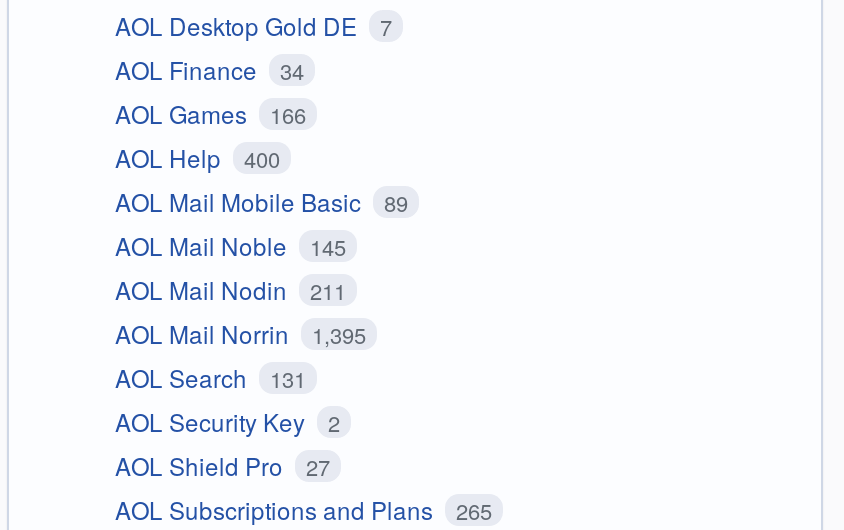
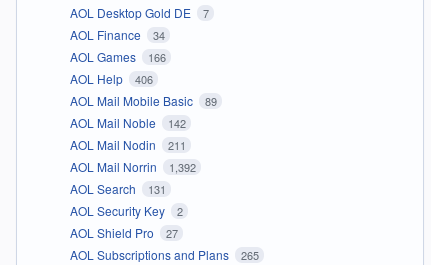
[115,139,280,173] AOL Help 400 -> [70,70,152,87] AOL Help 406
[115,227,346,261] AOL Mail Noble 145 -> [70,114,185,131] AOL Mail Noble 142
[115,315,366,349] AOL Mail Norrin 1,395 -> [70,158,195,175] AOL Mail Norrin 1,392

